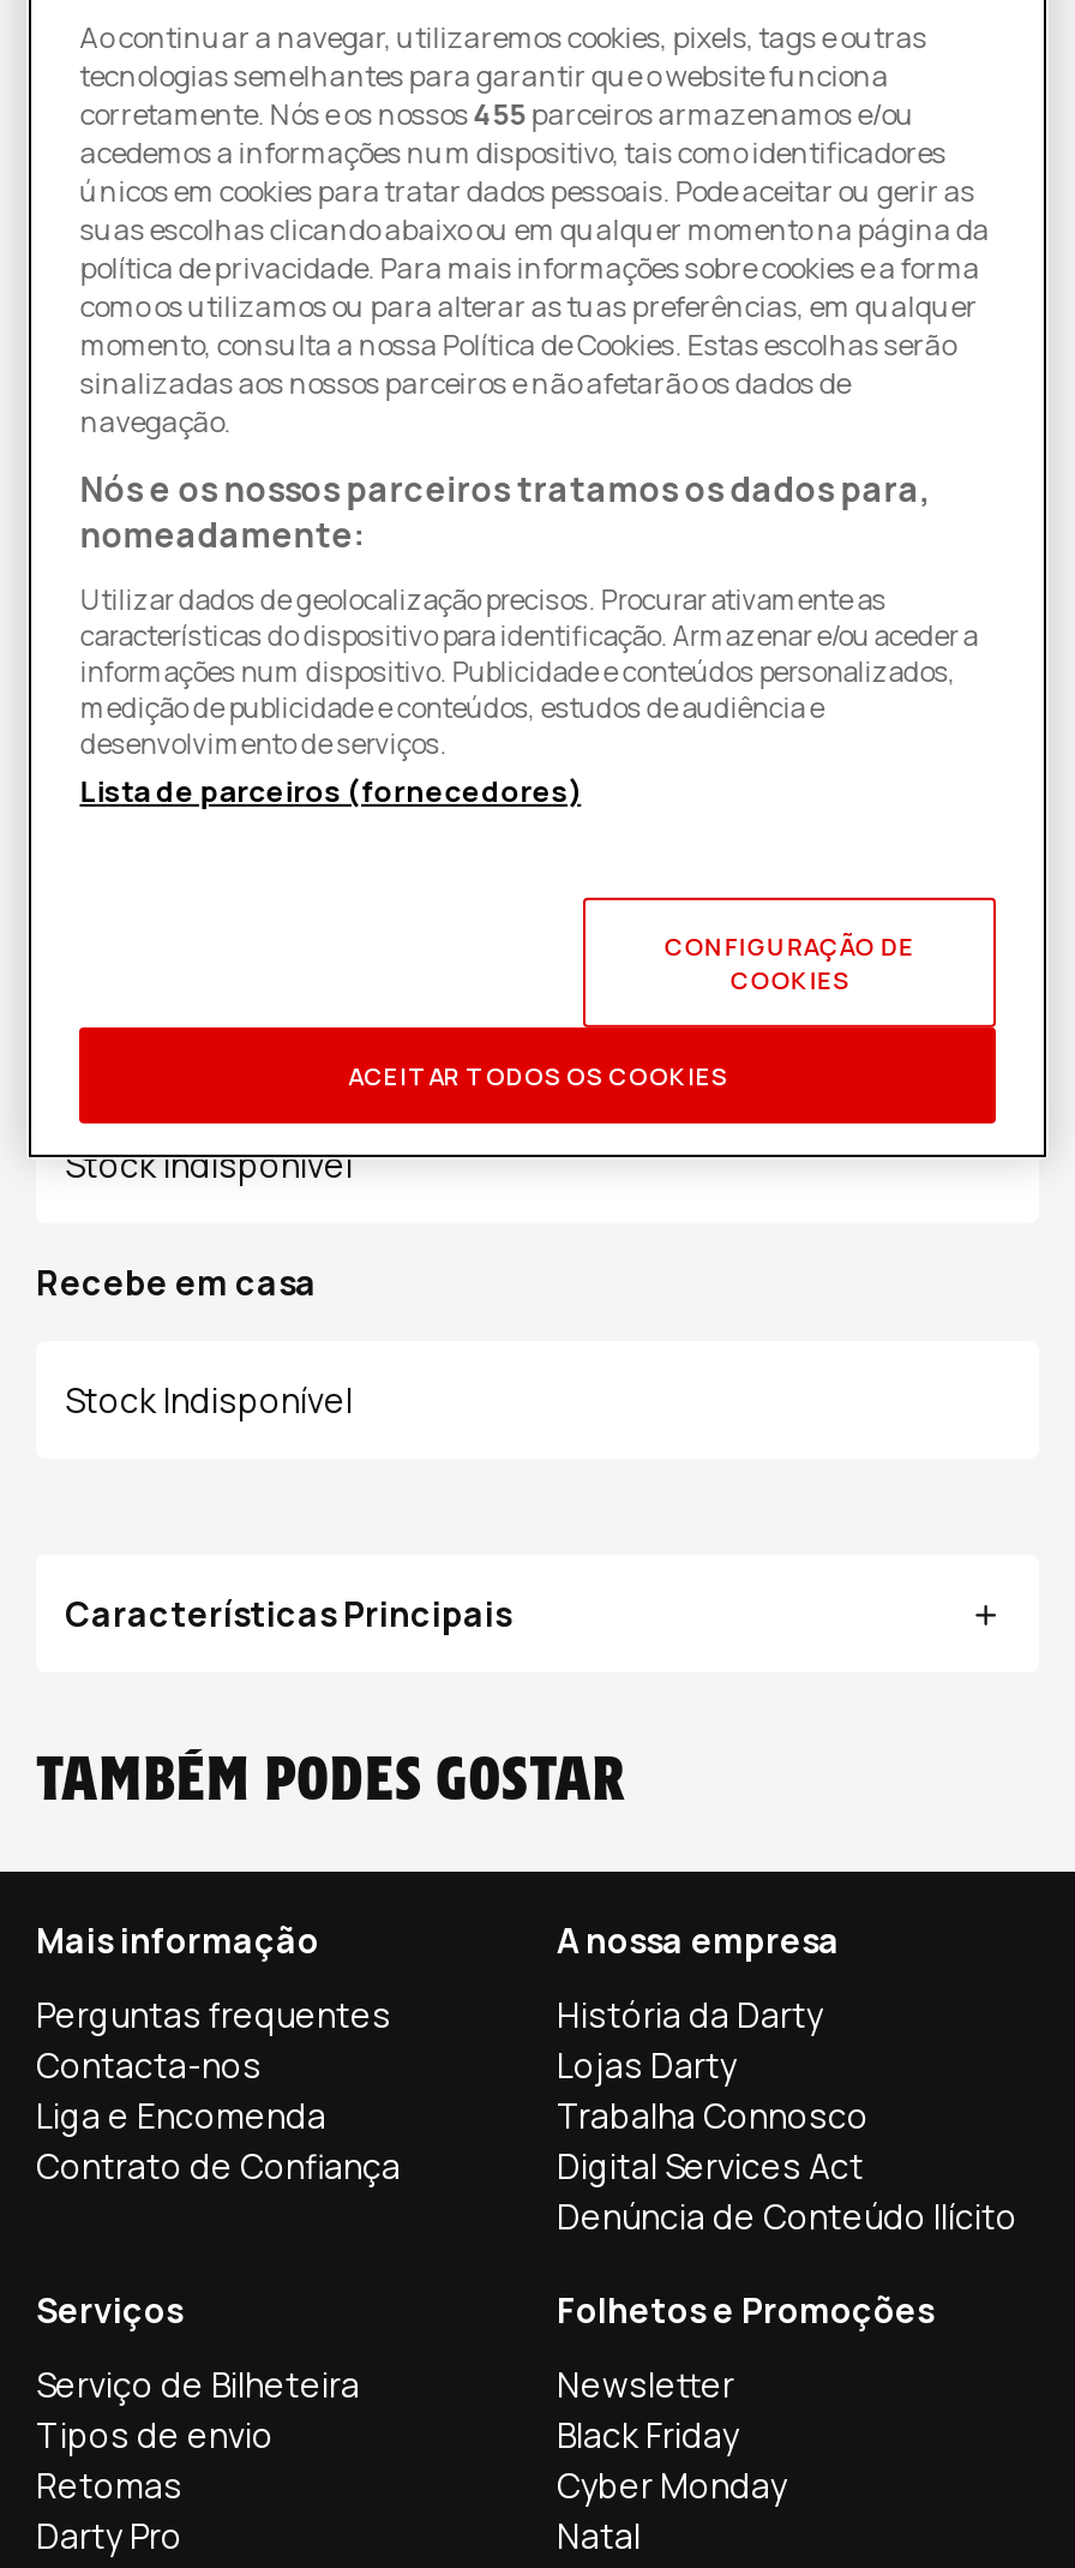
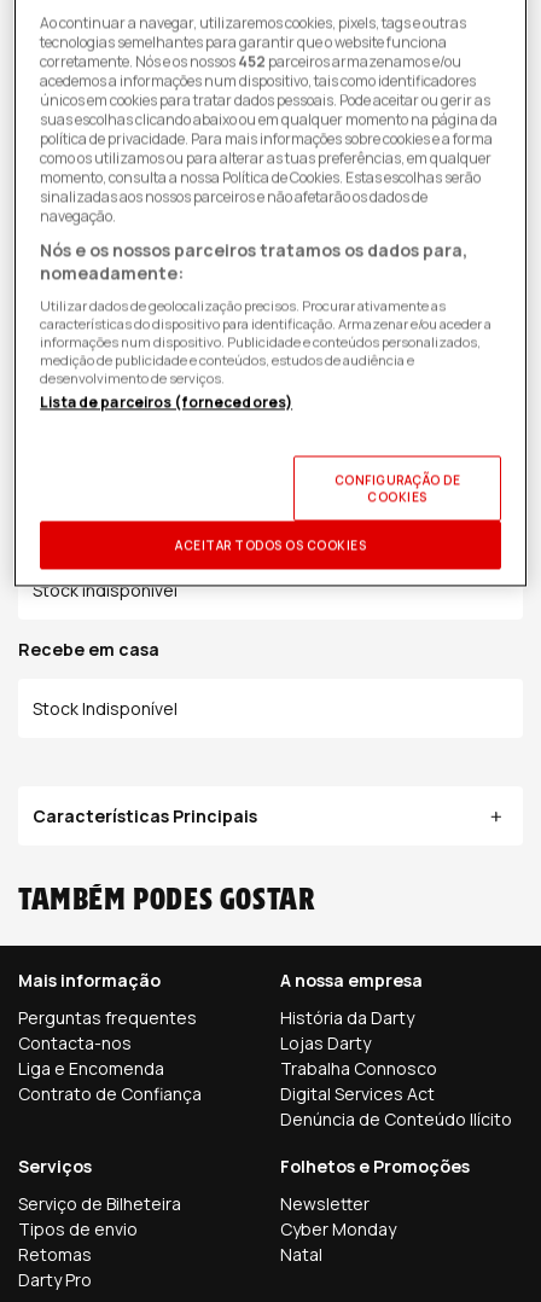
[80,92,915,133] corretamente. Nós e os nossos455 parceiros armazenamos e/ou -> [40,51,462,71] corretamente. Nós e os nossos452 parceiros armazenamos e/ou
[557,2412,739,2458] Black Friday -> none
moved [557,2462,787,2558] -> [280,1217,396,1266]: Cyber Monday | Natal

